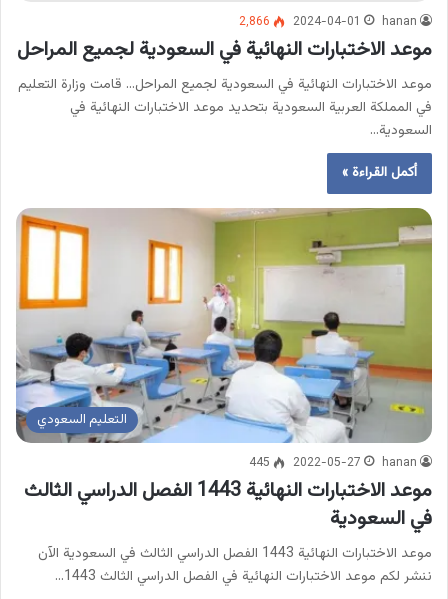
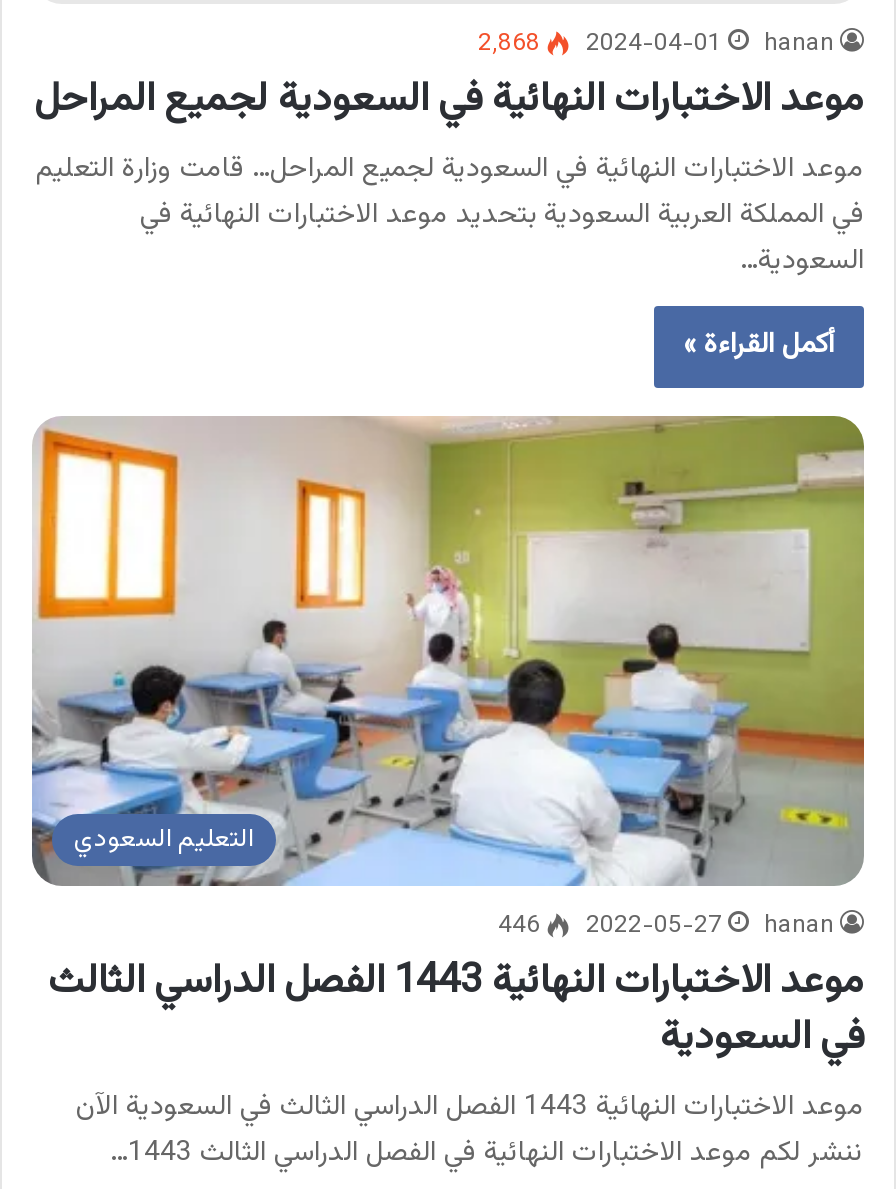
[239,13,417,31] 2٬866 2024-04-01 hanan -> [478,27,834,63] 2٬868 2024-04-01 hanan
[249,454,417,472] 445 2022-05-27 hanan -> [498,908,834,944] 446 2022-05-27 hanan

